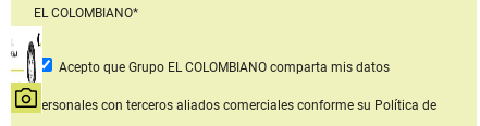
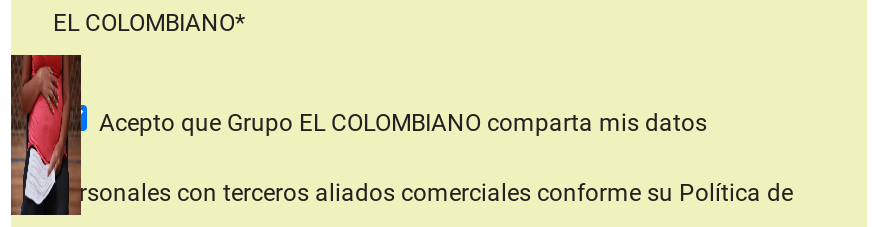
[10,25,50,117] [image] -> [9,49,83,217] [image]

